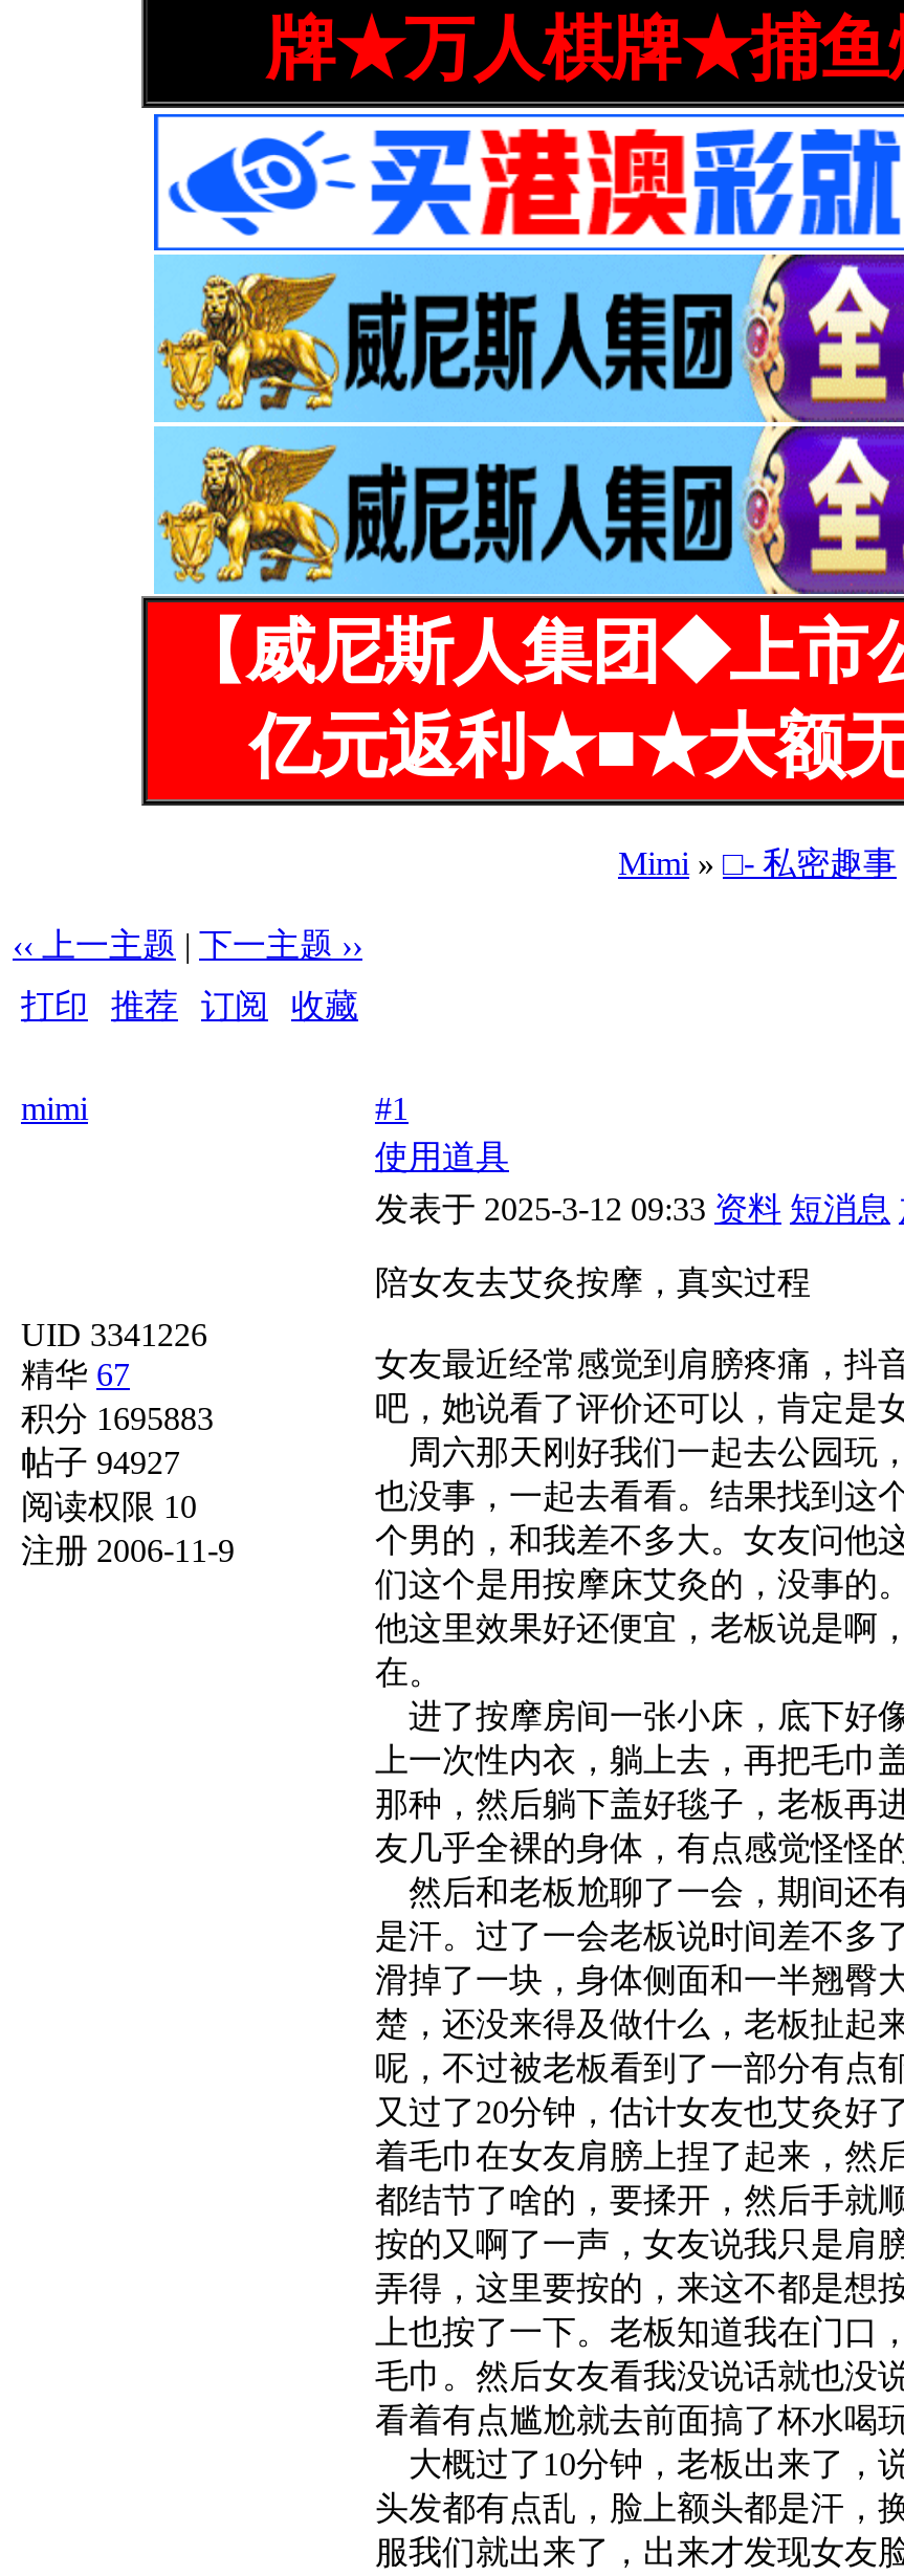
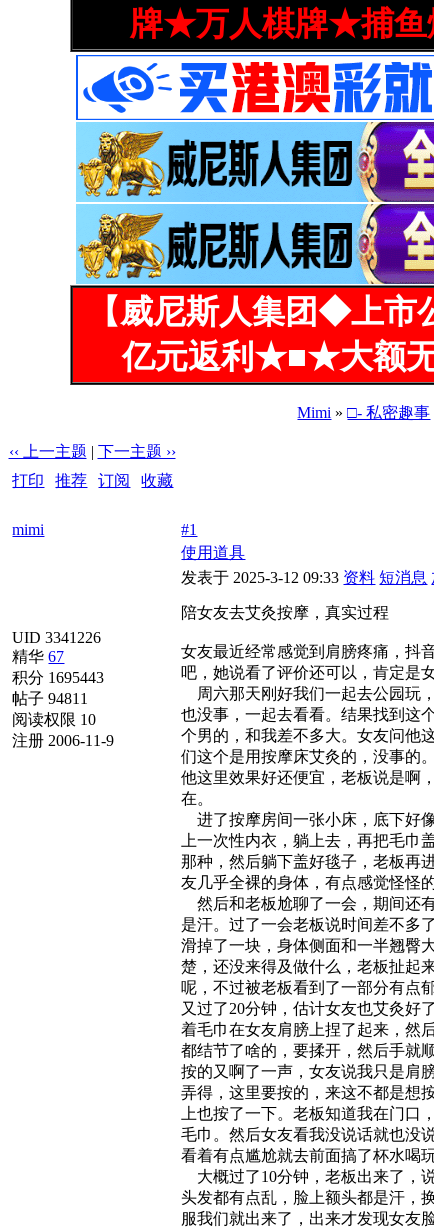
[808,263,898,403] [image] -> [389,127,431,192] [image]
[808,435,898,575] [image] -> [389,209,431,274] [image]
[21,1401,214,1436] 积分 1695883 -> [12,669,104,686] 积分 1695443
[21,1445,180,1480] 帖子 94927 -> [12,690,88,707] 帖子 94811

